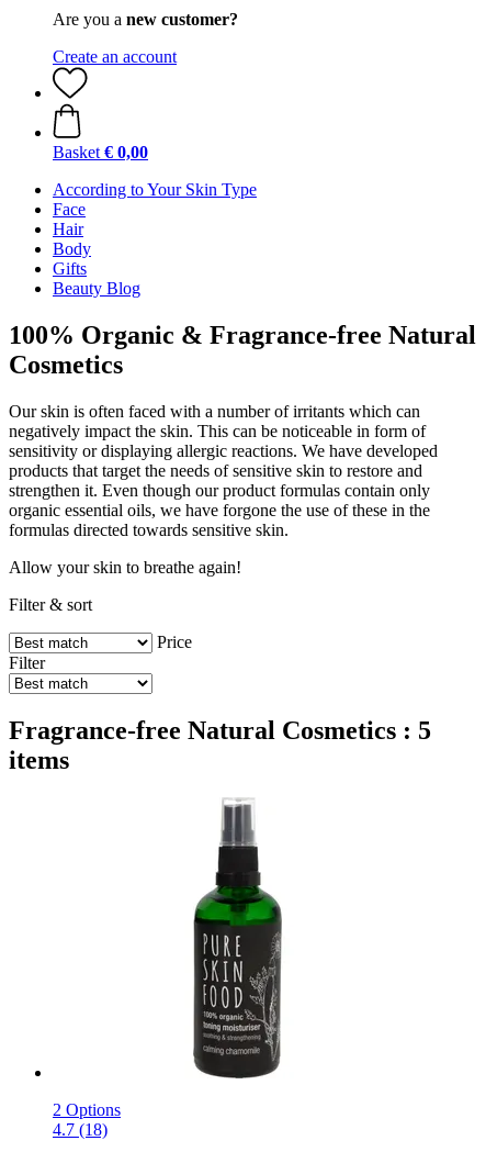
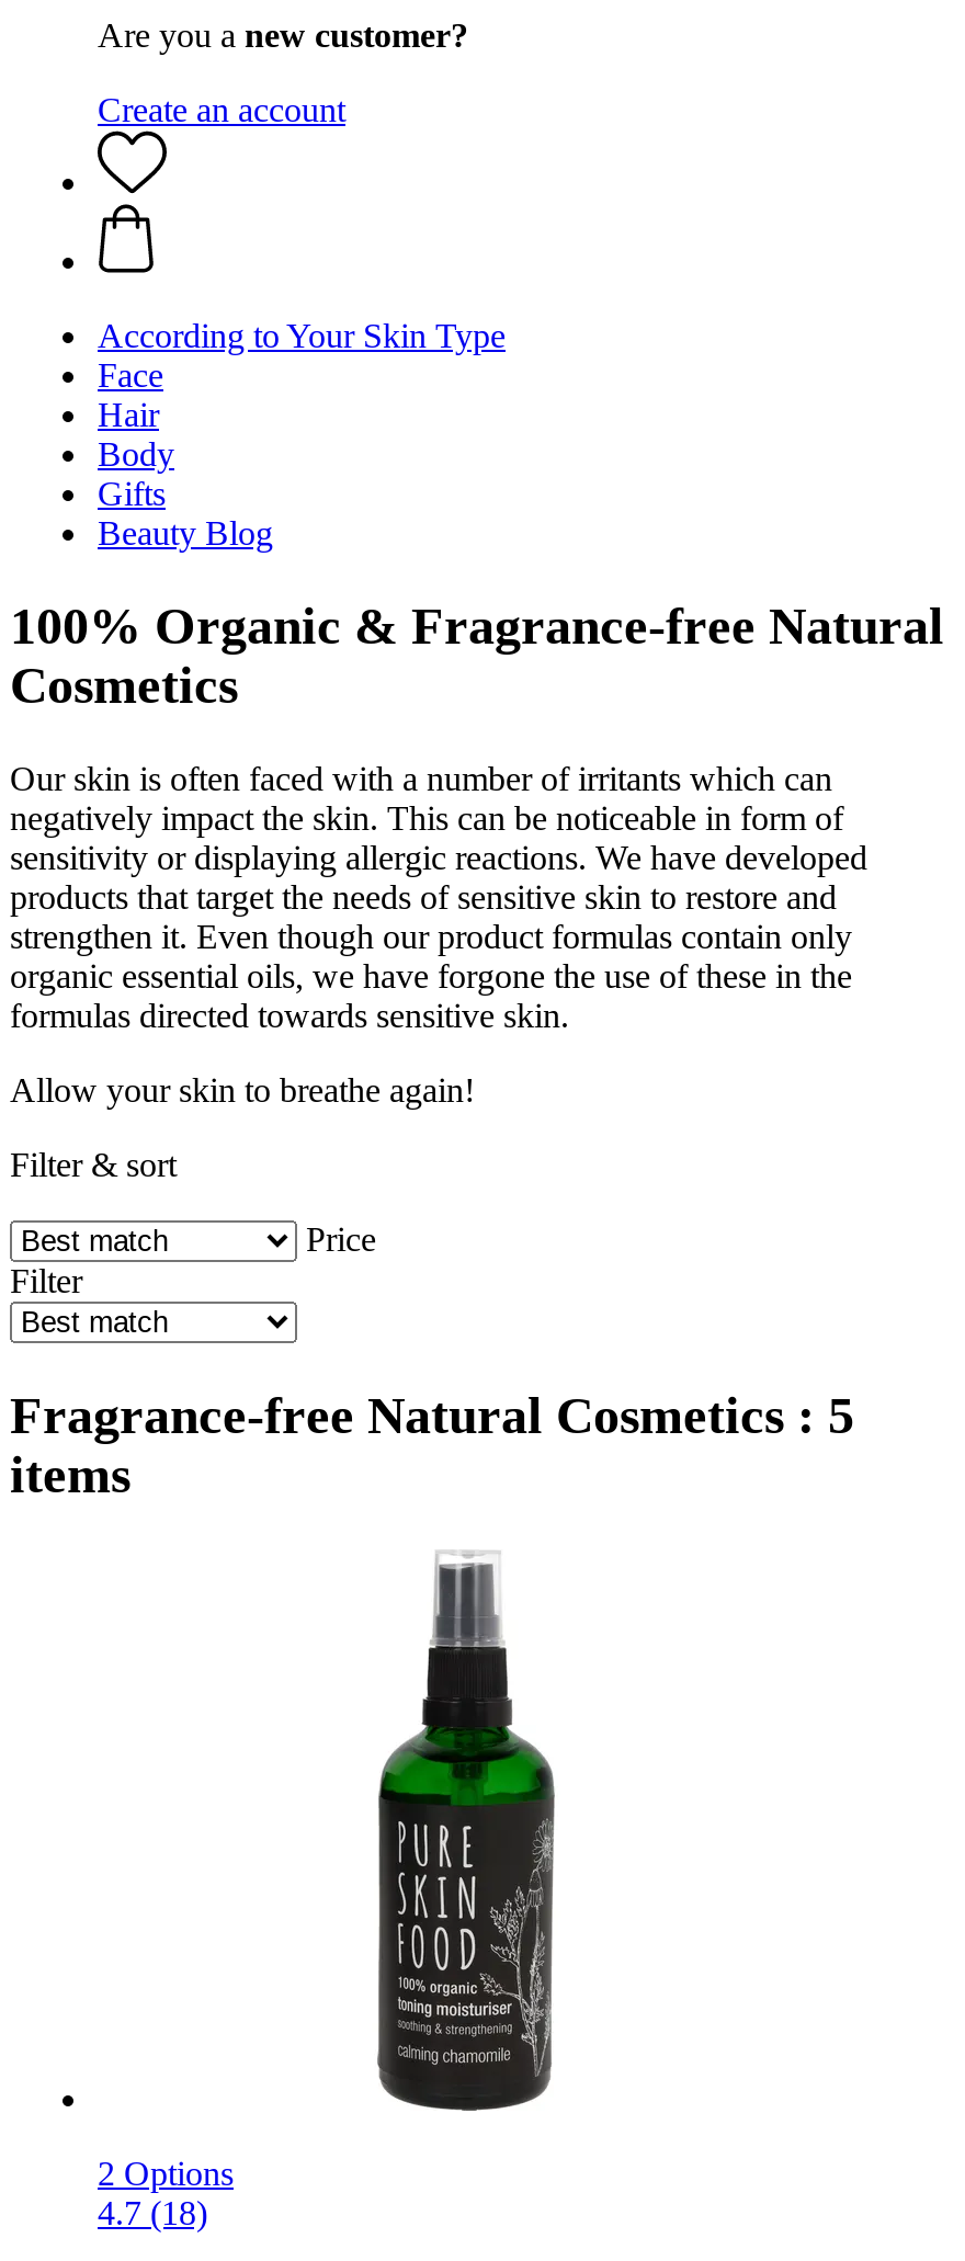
[53,143,148,161] Basket € 0,00 -> none

